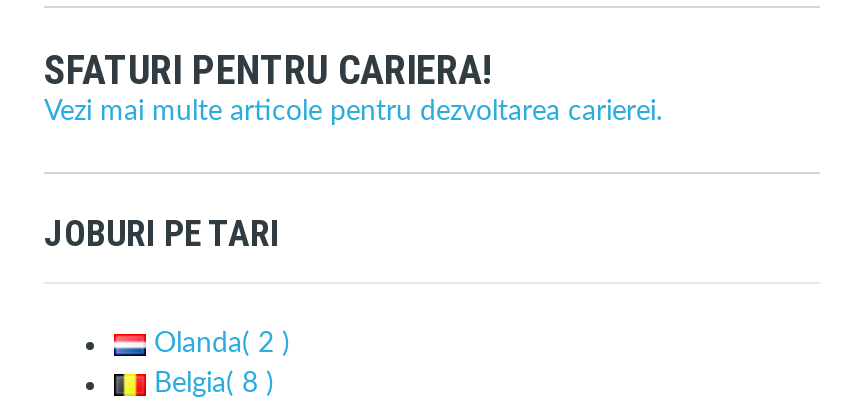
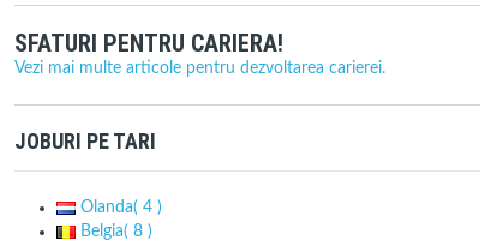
[146,330,290,358] Olanda( 2 ) -> [76,199,162,216] Olanda( 4 )

